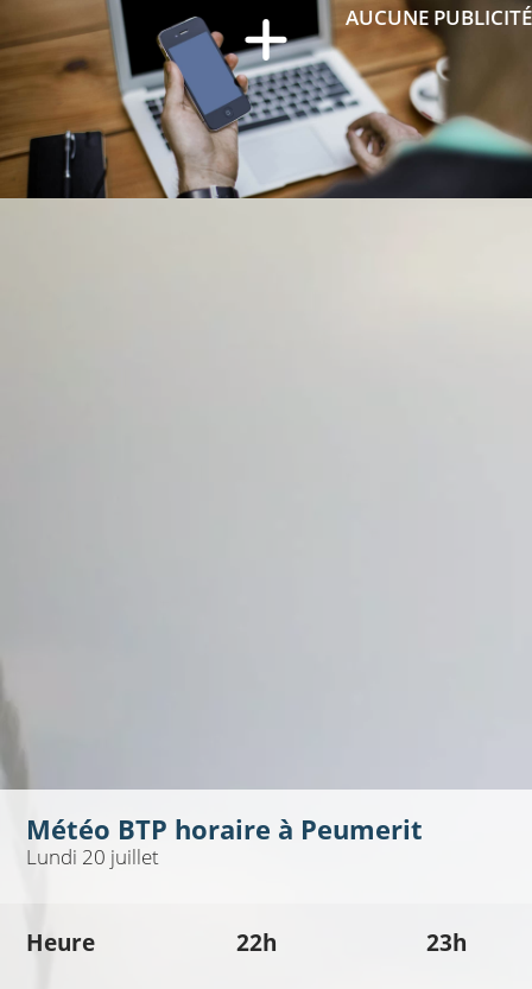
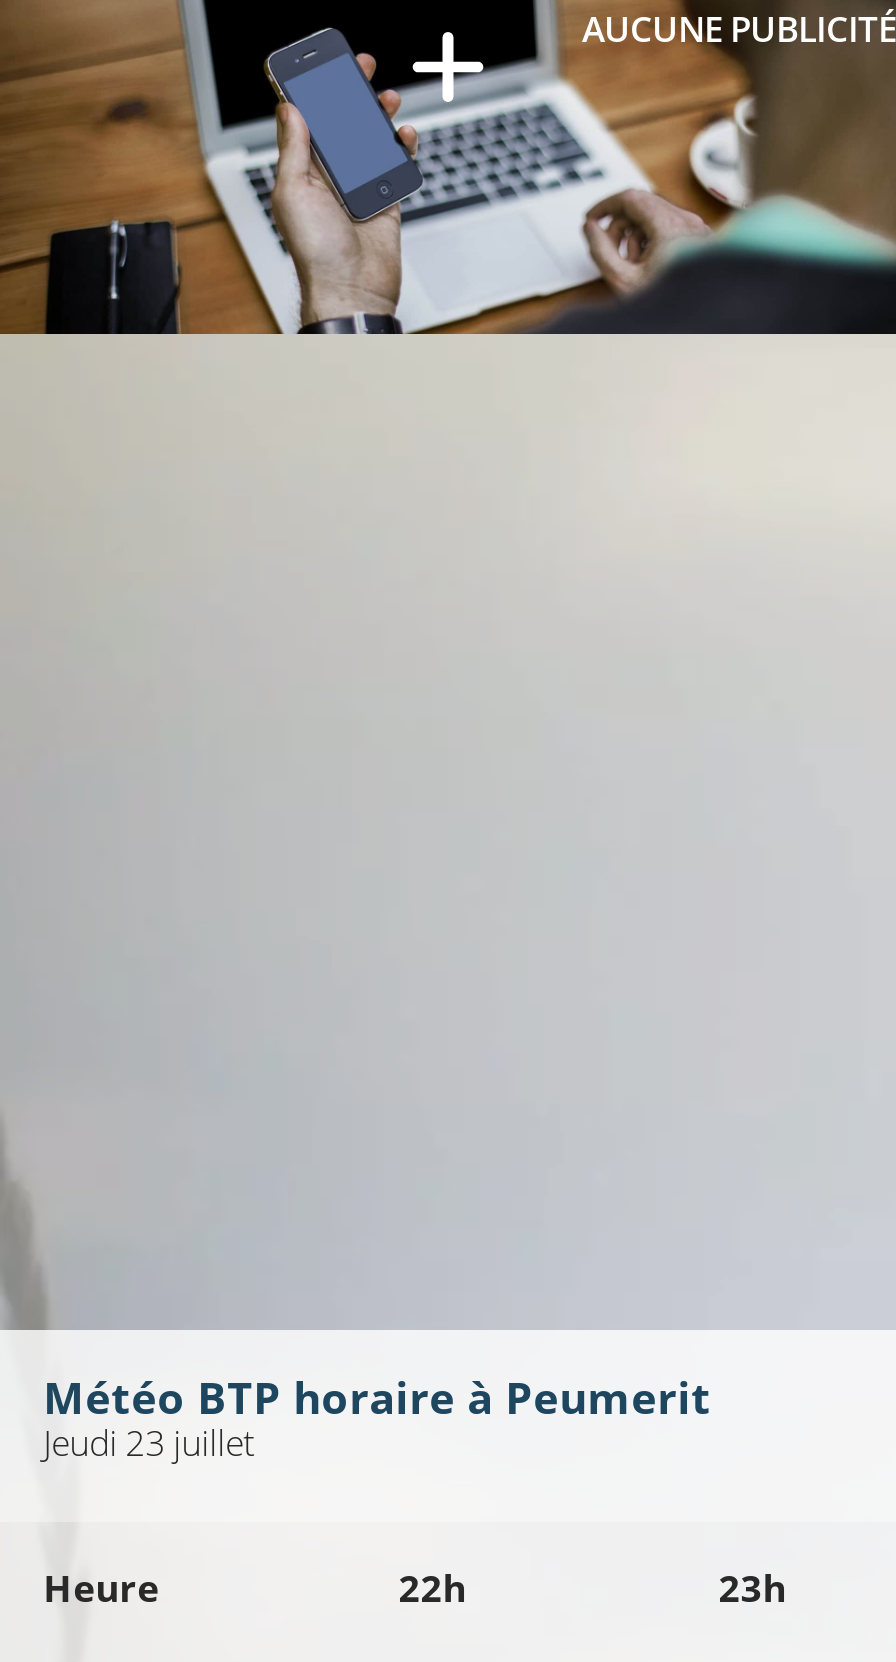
[26,843,159,871] Lundi 20 juillet -> [43,1421,255,1467] Jeudi 23 juillet

